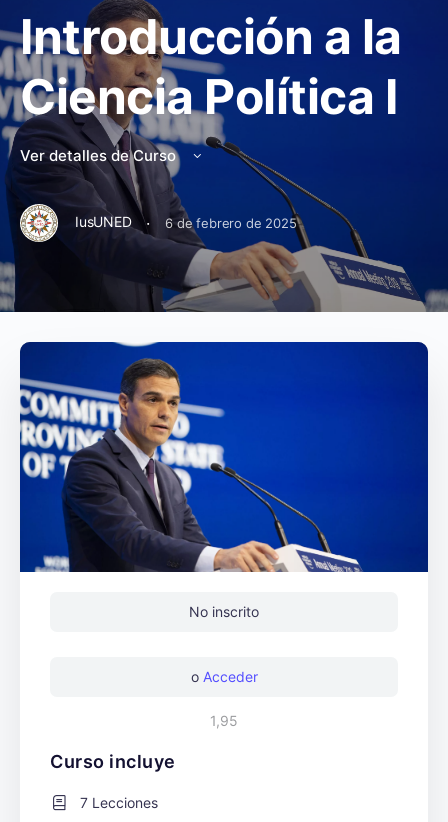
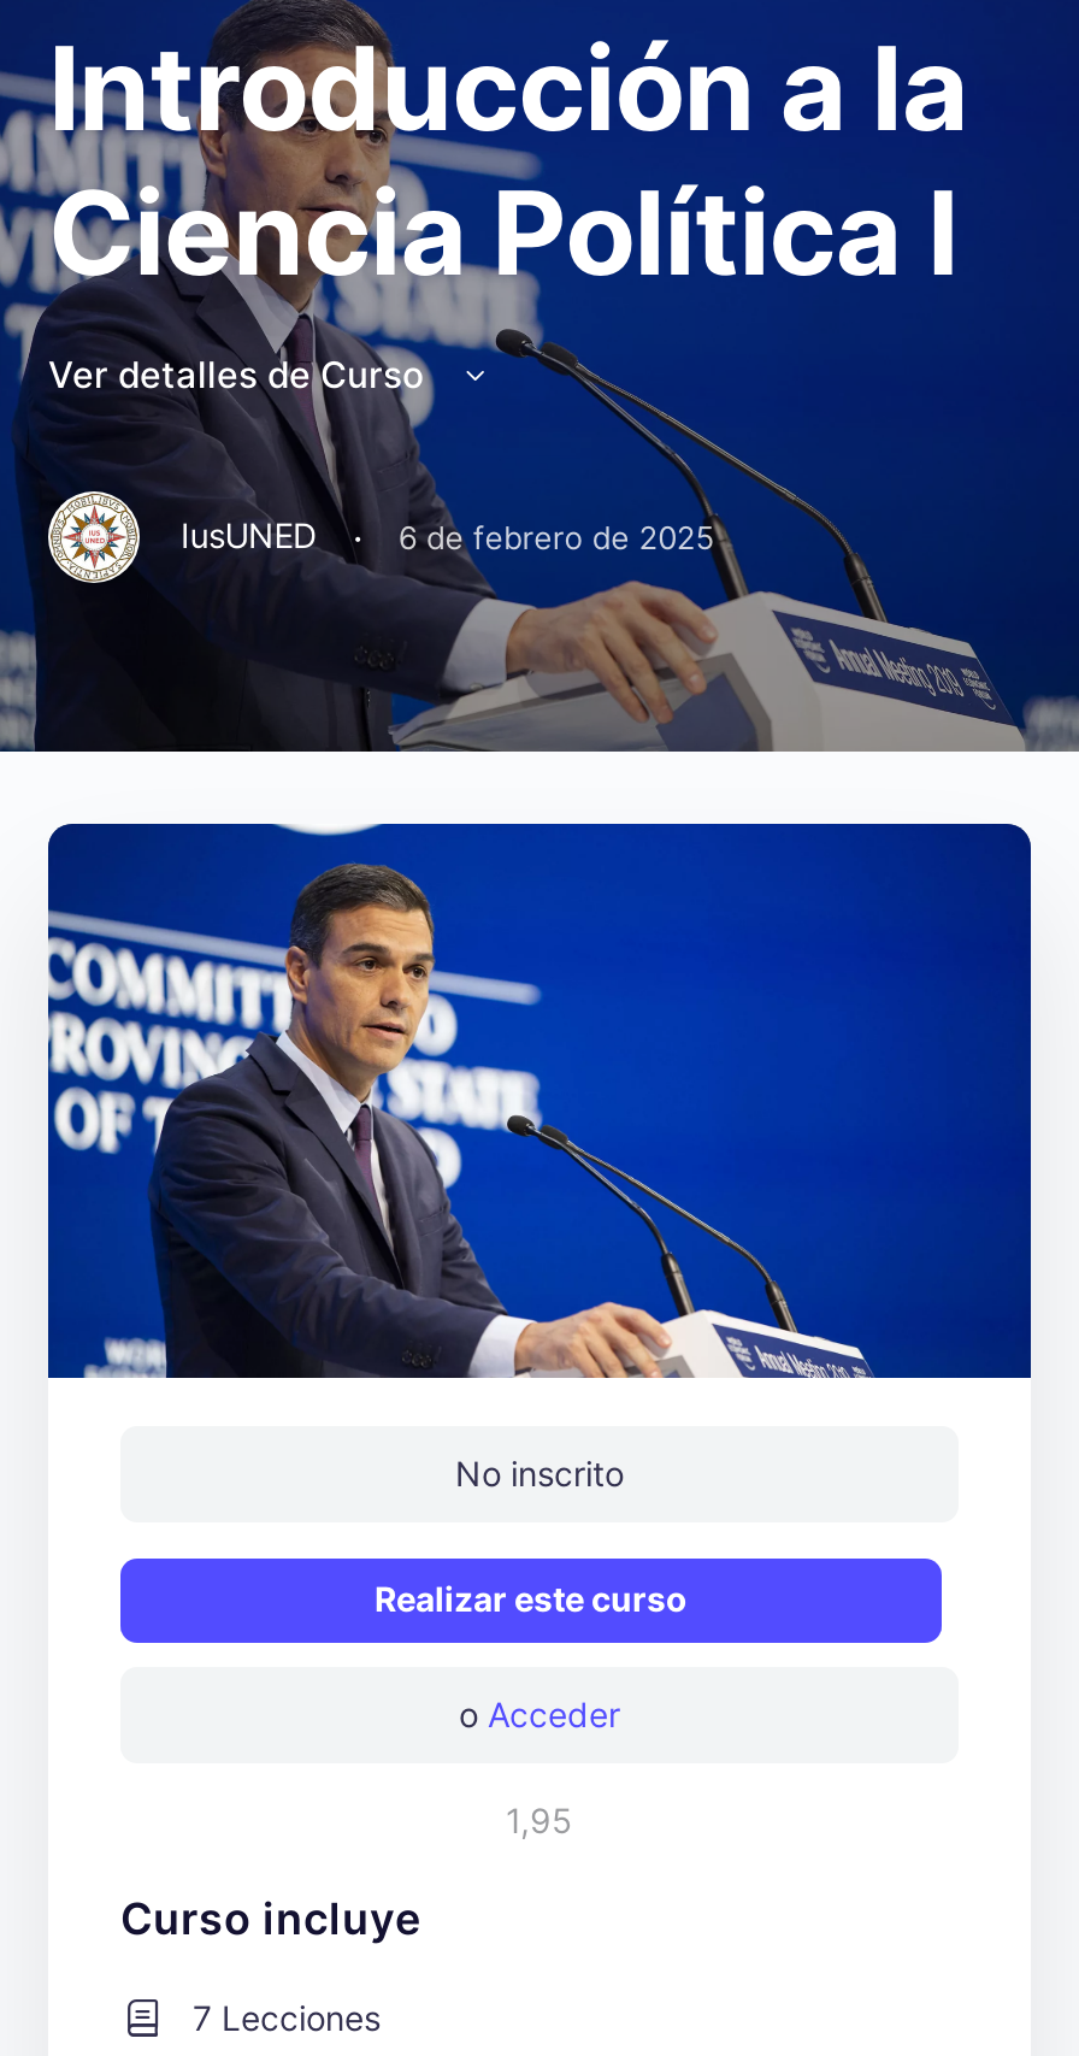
none -> [375,1577,688,1618] Realizar este curso

